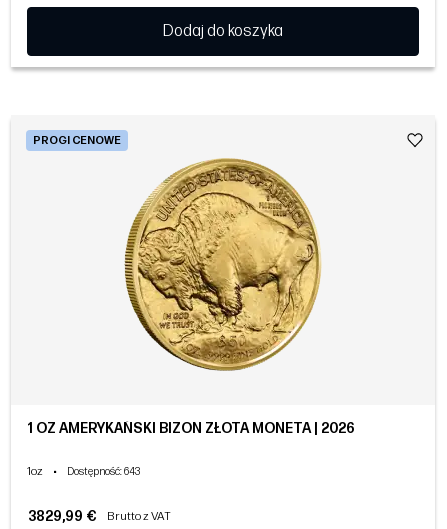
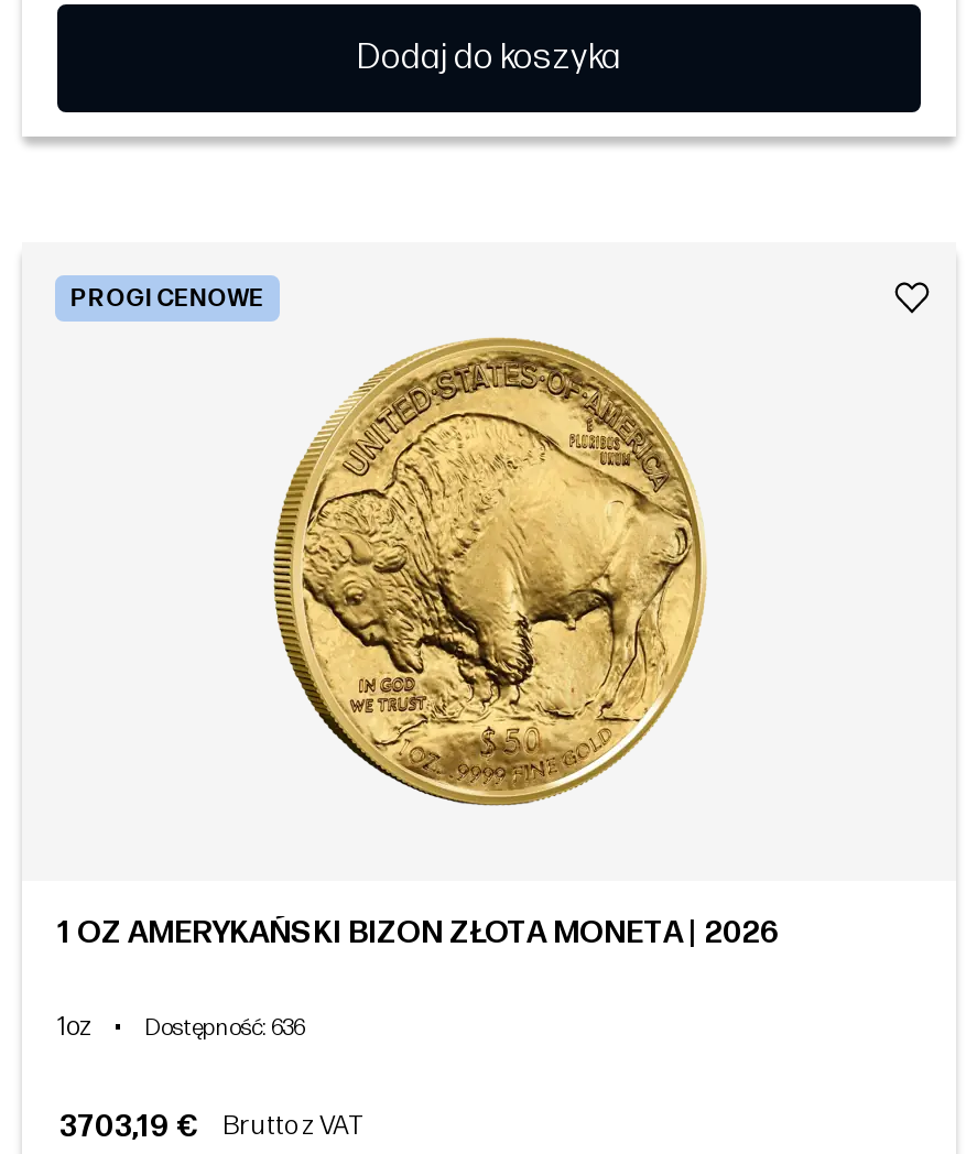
[27,464,140,479] 1oz • Dostępność: 643 -> [57,1012,304,1045] 1oz • Dostępność: 636
[28,508,171,525] 3829,99 € Brutto z VAT -> [59,1108,363,1146] 3703,19 € Brutto z VAT

